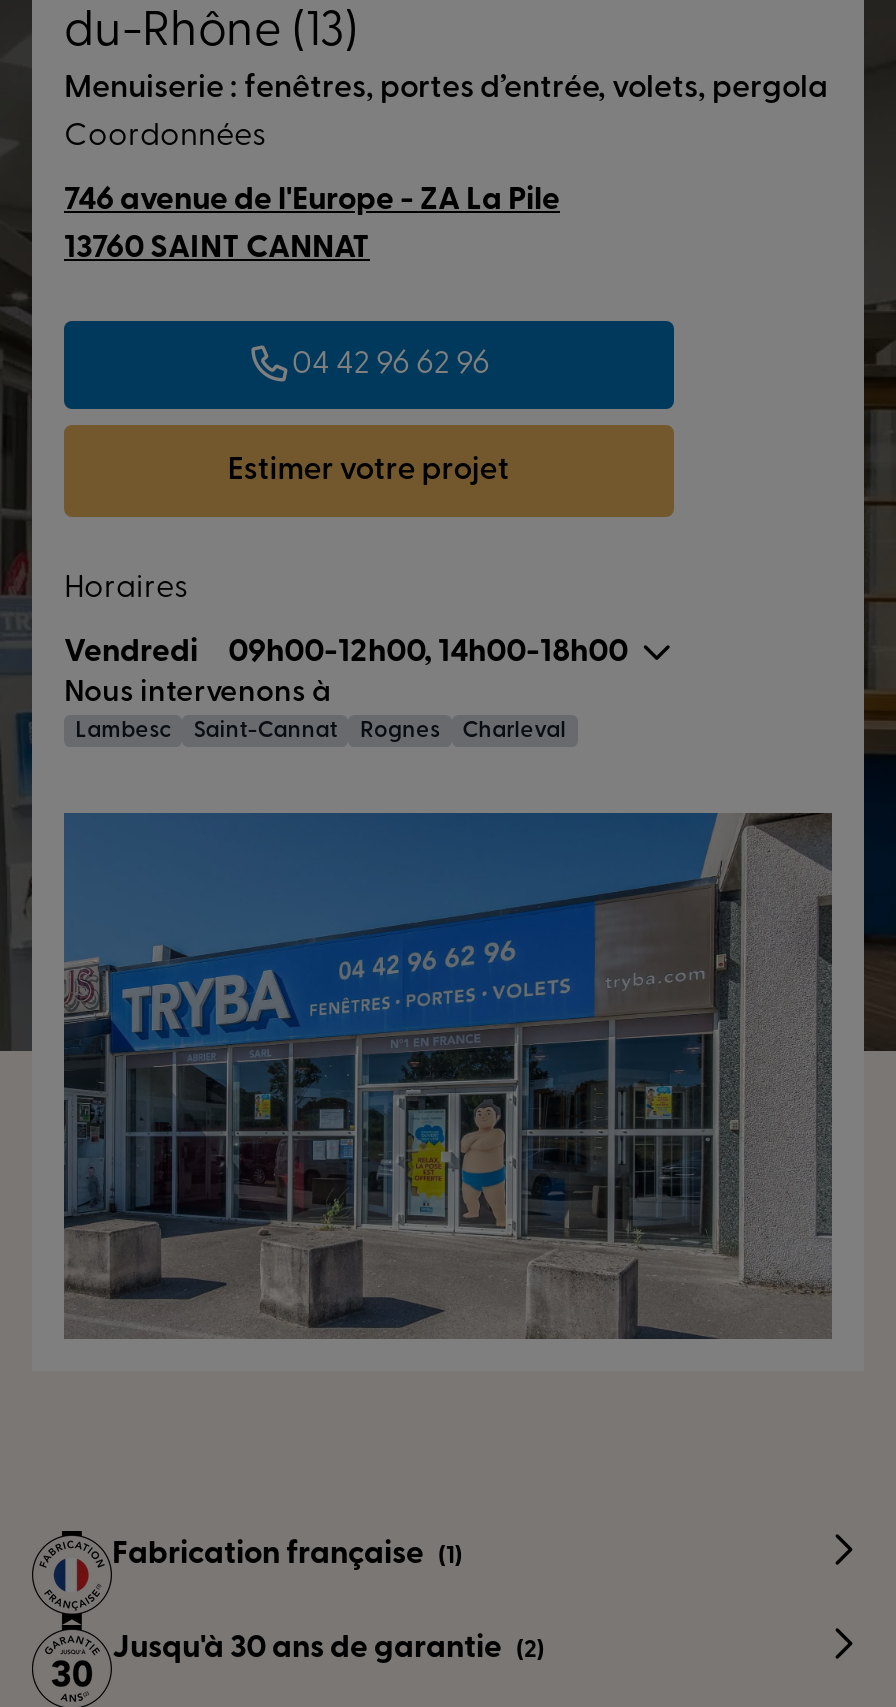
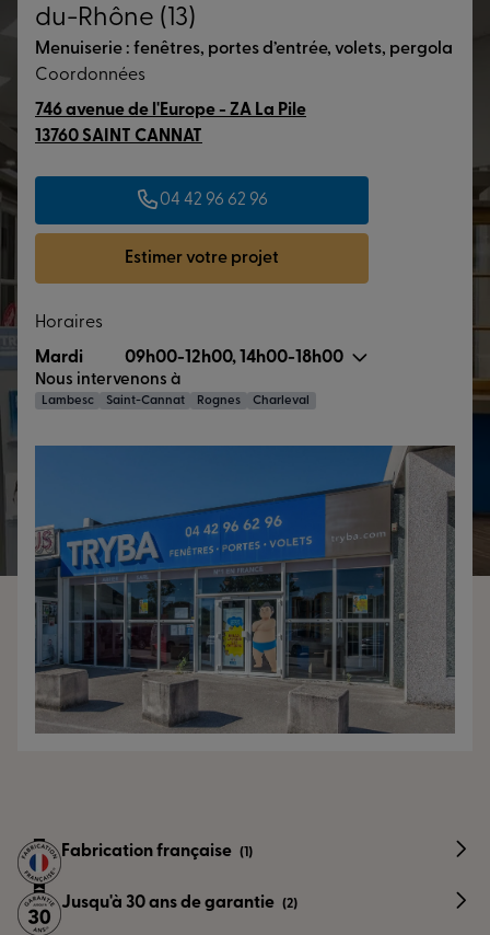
[64,637,198,669] Vendredi -> [35,349,83,367] Mardi

